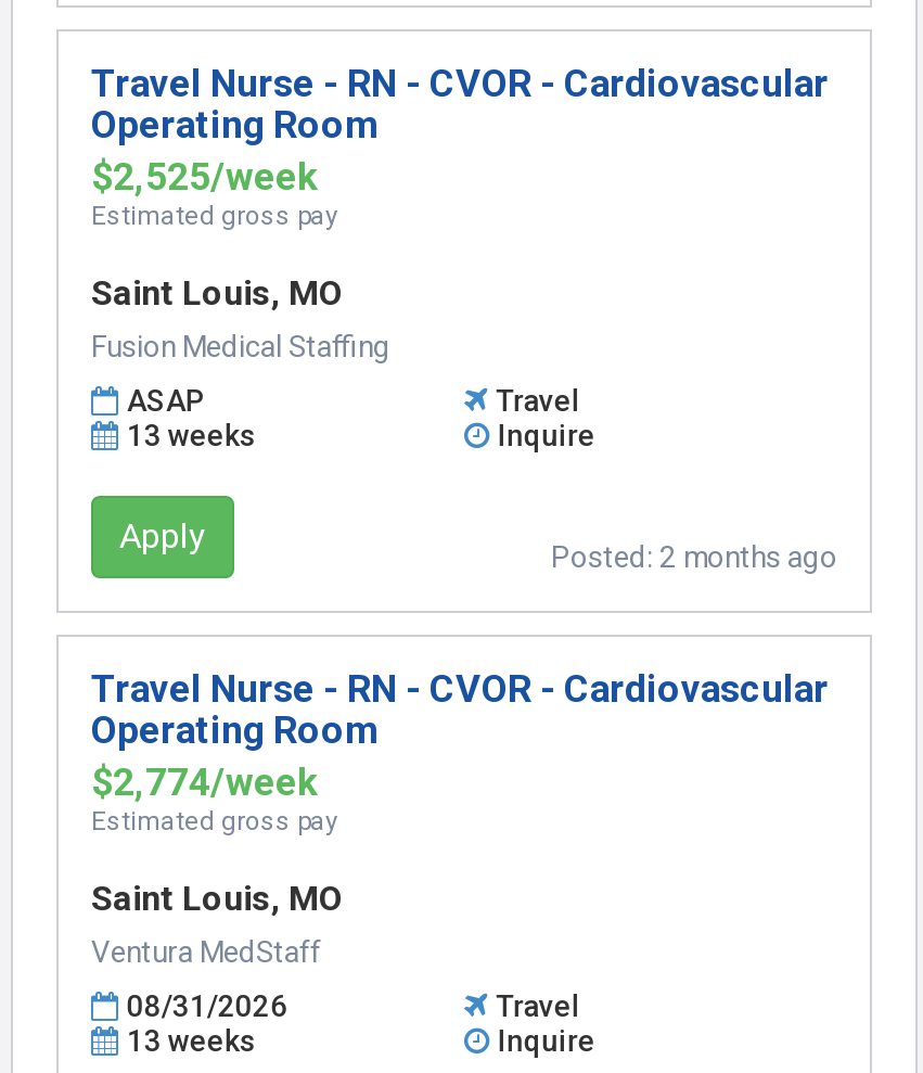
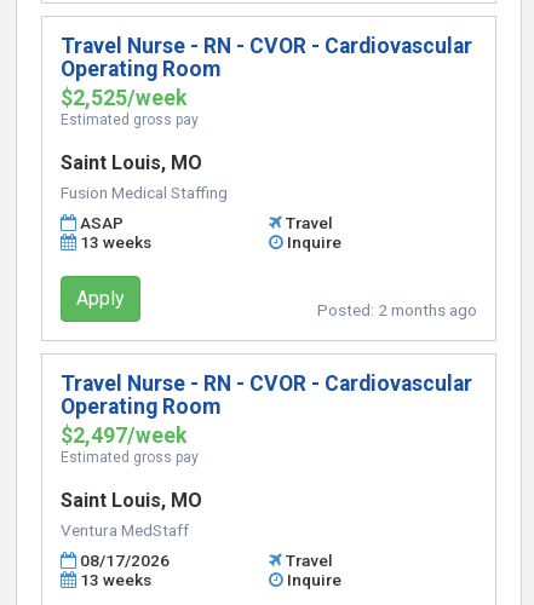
[91,761,317,804] $2,774/week -> [61,423,186,448] $2,497/week
[127,988,287,1023] 08/31/2026 -> [80,551,170,570] 08/17/2026

